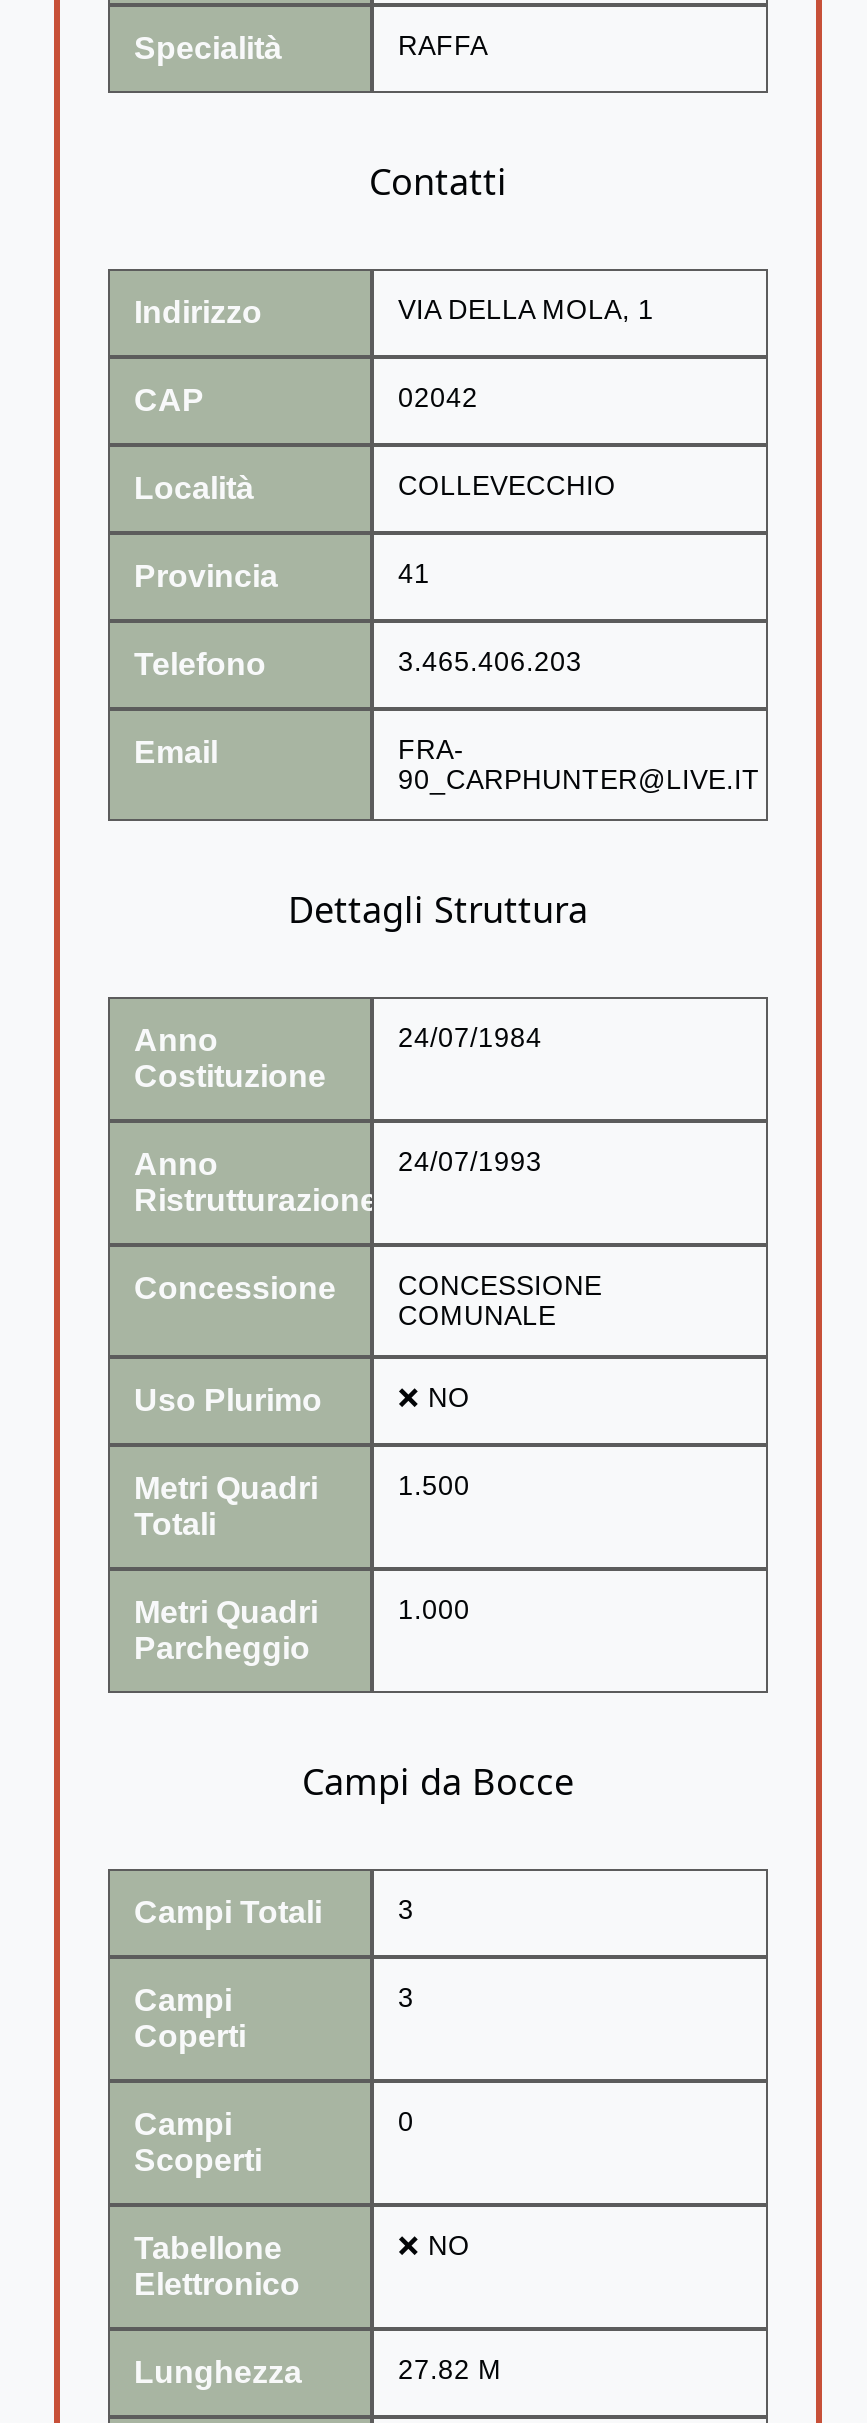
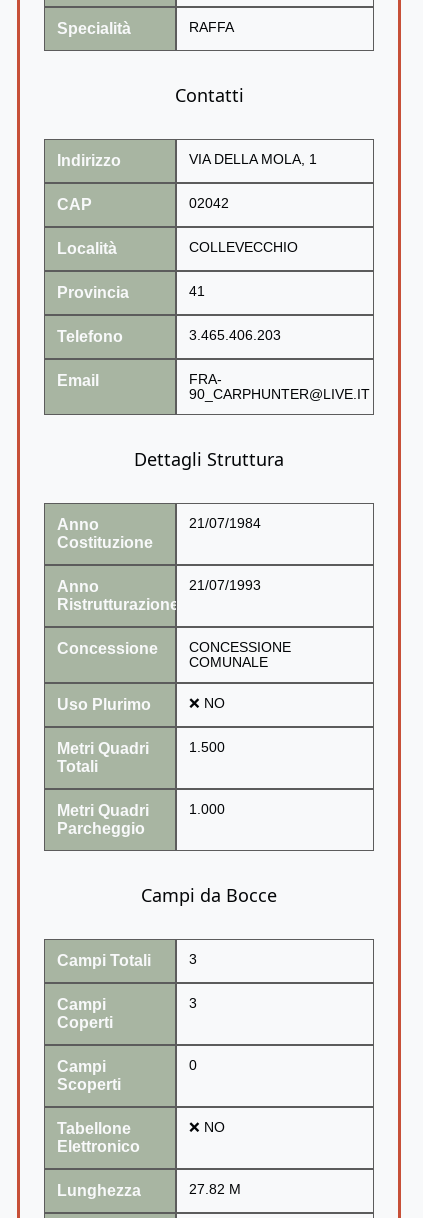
[398,1023,542,1053] 24/07/1984 -> [189,516,261,531] 21/07/1984
[398,1147,542,1177] 24/07/1993 -> [189,578,261,593] 21/07/1993

